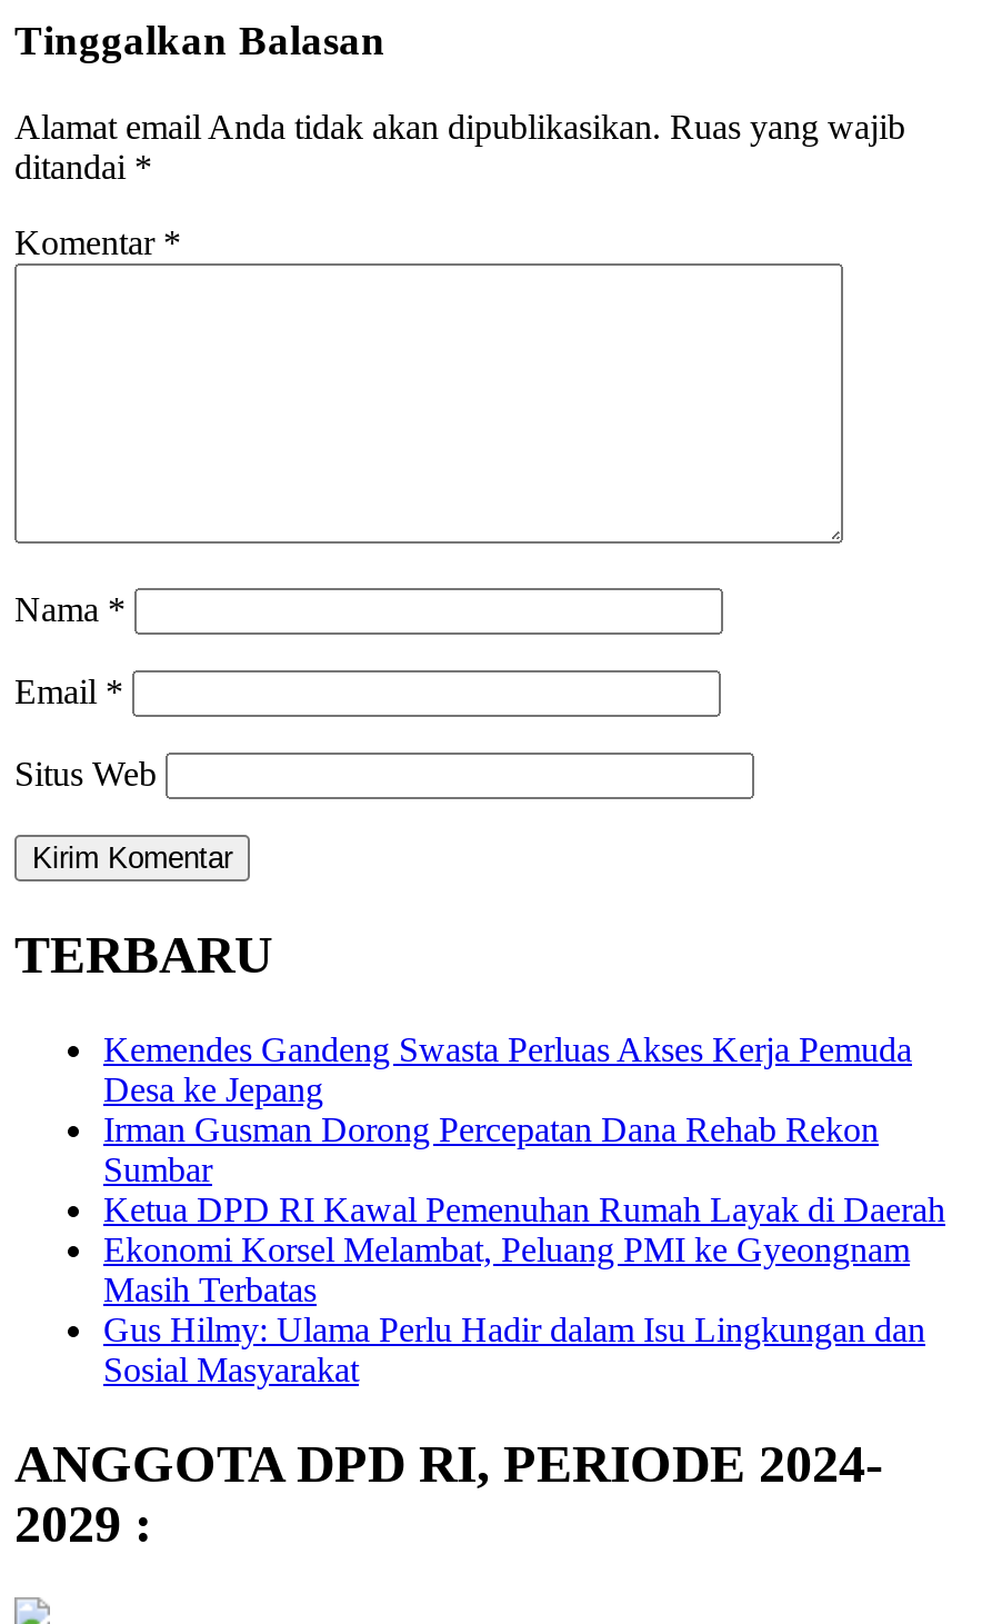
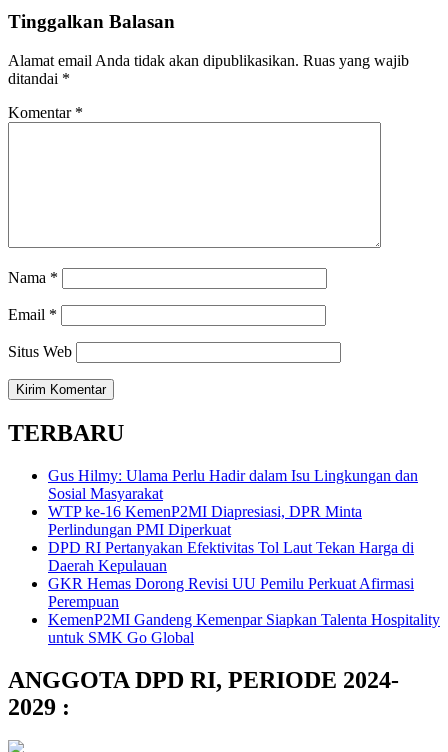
[103,1030,945,1307] Kemendes Gandeng Swasta Perluas Akses Kerja Pemuda | Desa ke Jepang | Irman Gusman Dorong Percepatan Dana Rehab Rekon | Sumbar | Ketua DPD RI Kawal Pemenuhan Rumah Layak di Daerah | Ekonomi Korsel Melambat, Peluang PMI ke Gyeongnam | Masih Terbatas -> none
moved [103,1310,925,1387] -> [48,467,418,502]: Gus Hilmy: Ulama Perlu Hadir dalam Isu Lingkungan dan | Sosial Masyarakat
none -> [48,503,440,646] WTP ke-16 KemenP2MI Diapresiasi, DPR Minta | Perlindungan PMI Diperkuat | DPD RI Pertanyakan Efektivitas Tol Laut Tekan Harga di | Daerah Kepulauan | GKR Hemas Dorong Revisi UU Pemilu Perkuat Afirmasi | Perempuan | KemenP2MI Gandeng Kemenpar Siapkan Talenta Hospitality | untuk SMK Go Global

